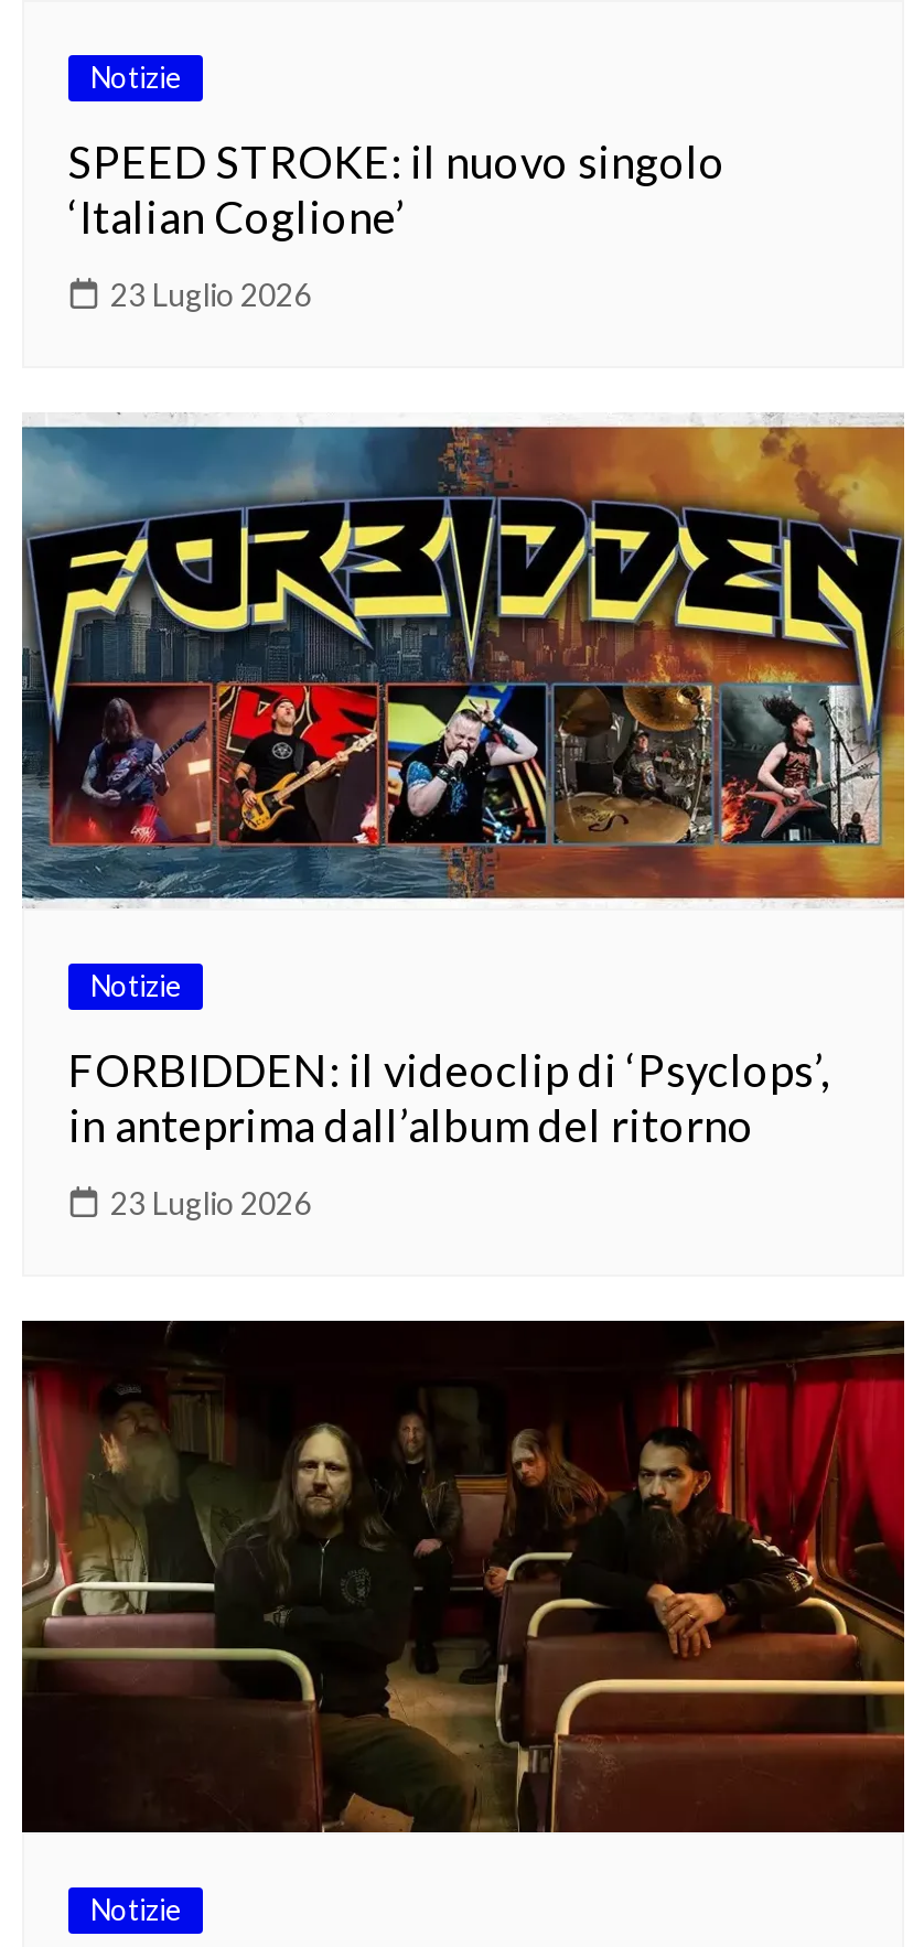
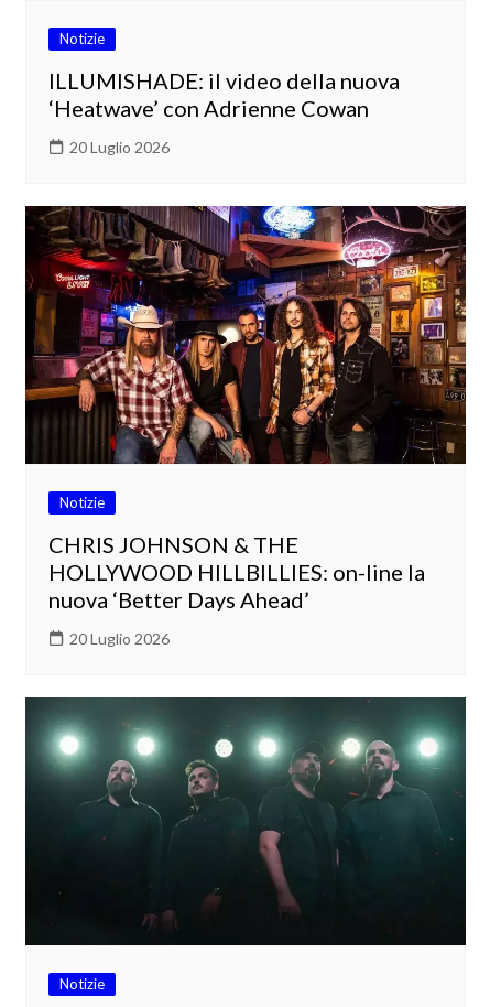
[68,134,726,242] SPEED STROKE: il nuovo singolo | ‘Italian Coglione’ -> [48,67,400,121] ILLUMISHADE: il video della nuova | ‘Heatwave’ con Adrienne Cowan
[110,275,311,313] 23 Luglio 2026 -> [69,137,170,156] 20 Luglio 2026
[20,412,906,908] [image] -> [24,205,467,465] [image]
[68,1043,829,1151] FORBIDDEN: il videoclip di ‘Psyclops’, | in anteprima dall’album del ritorno -> [48,531,425,612] CHRIS JOHNSON & THE | HOLLYWOOD HILLBILLIES: on-line la | nuova ‘Better Days Ahead’
[110,1184,311,1221] 23 Luglio 2026 -> [69,629,170,648] 20 Luglio 2026
[20,1319,906,1835] [image] -> [24,690,467,946] [image]

